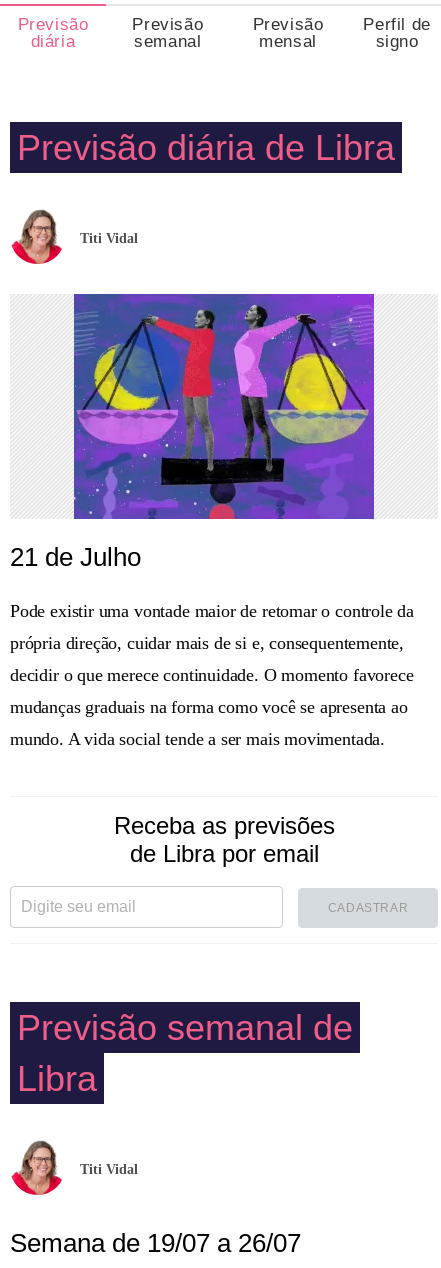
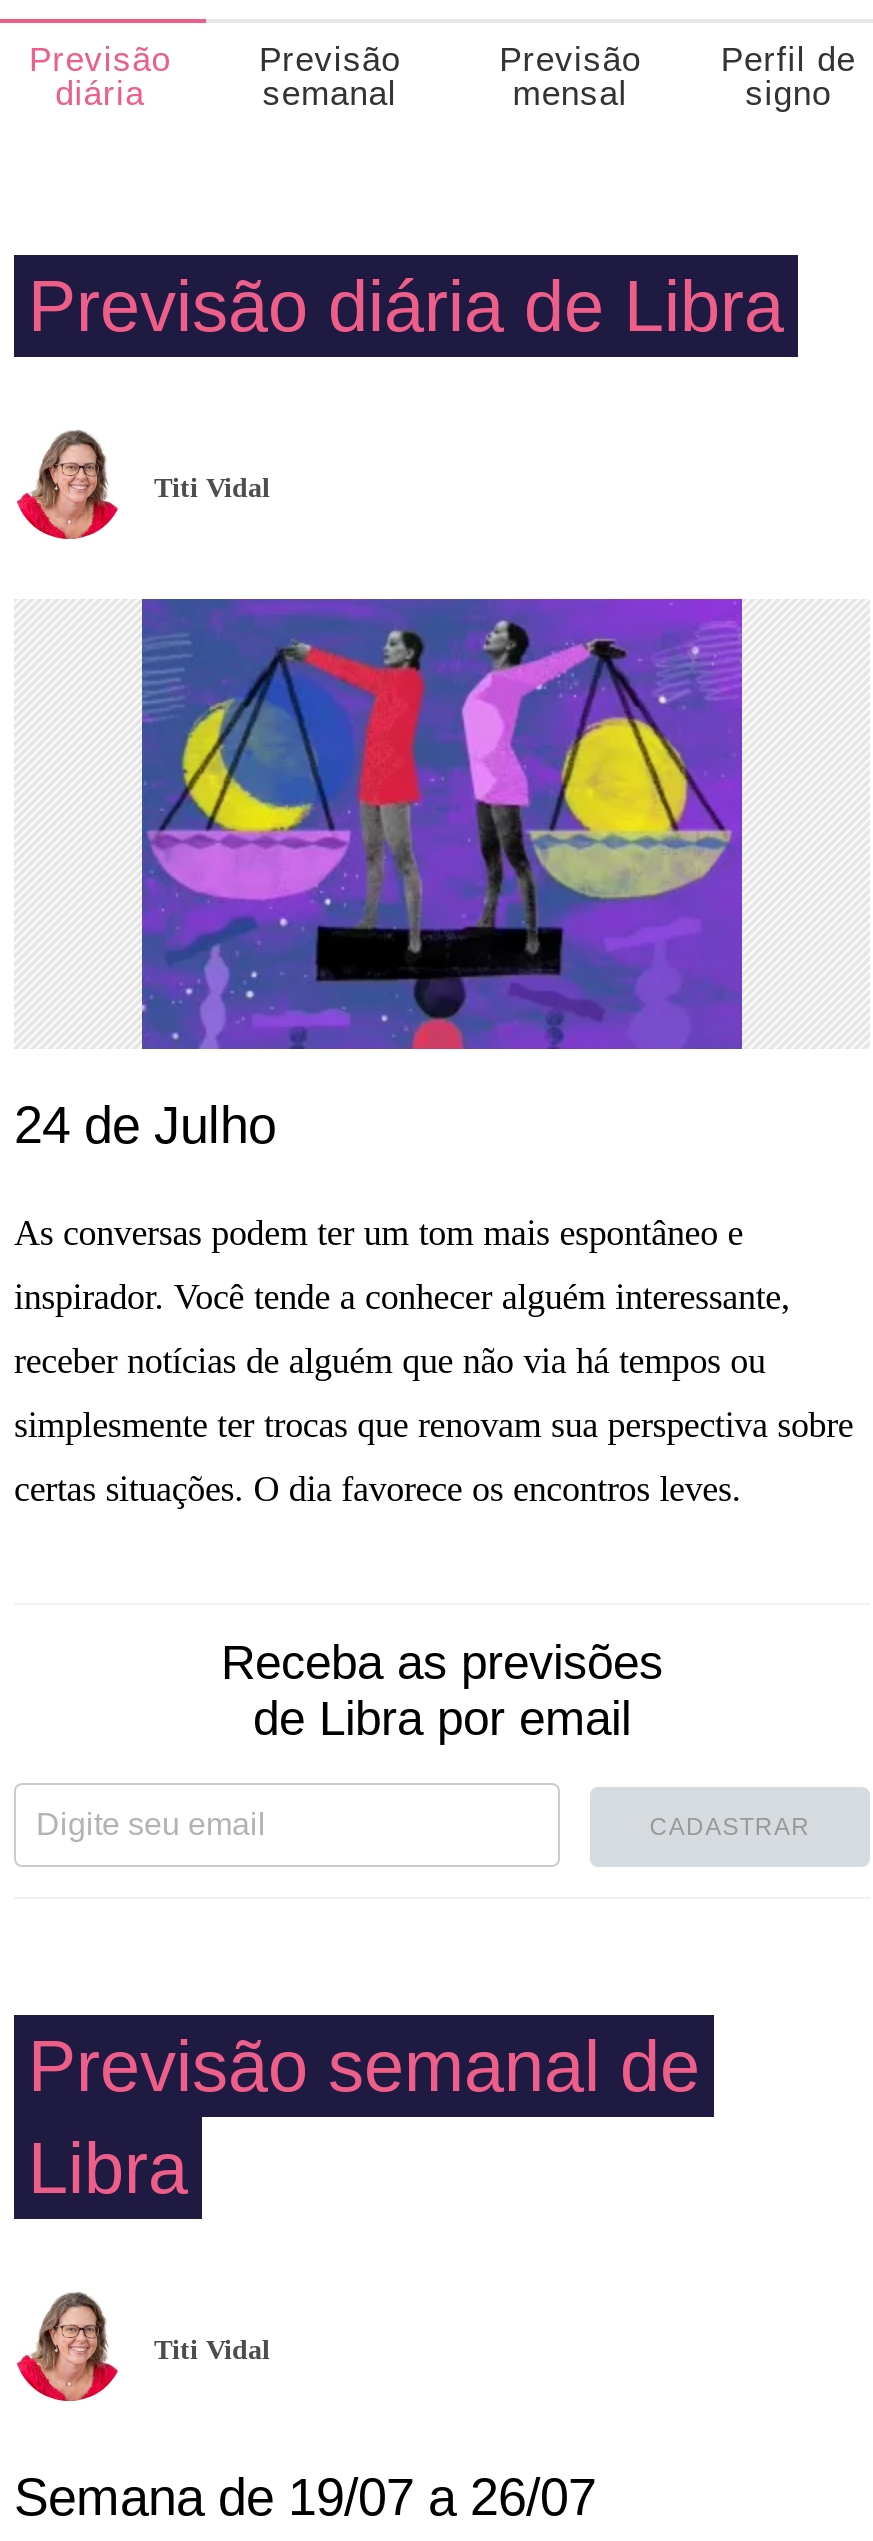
[10,542,141,572] 21 de Julho -> [14,1095,276,1155] 24 de Julho
[10,601,414,621] Pode existir uma vontade maior de retomar o controle da -> [14,1213,743,1253] As conversas podem ter um tom mais espontâneo e
[10,633,404,653] própria direção, cuidar mais de si e, consequentemente, -> [14,1277,791,1317] inspirador. Você tende a conhecer alguém interessante,
[10,665,413,685] decidir o que merece continuidade. O momento favorece -> [14,1341,766,1381] receber notícias de alguém que não via há tempos ou
[10,697,408,717] mudanças graduais na forma como você se apresenta ao -> [14,1405,854,1445] simplesmente ter trocas que renovam sua perspectiva sobre
[10,729,385,749] mundo. A vida social tende a ser mais movimentada. -> [14,1469,741,1509] certas situações. O dia favorece os encontros leves.

